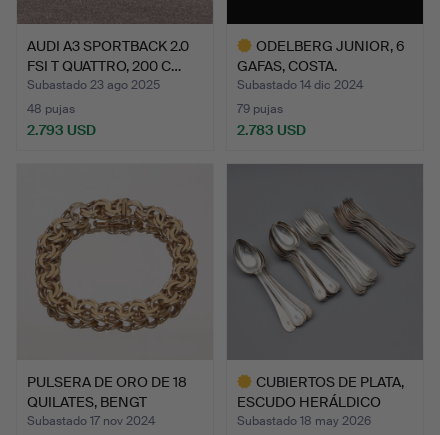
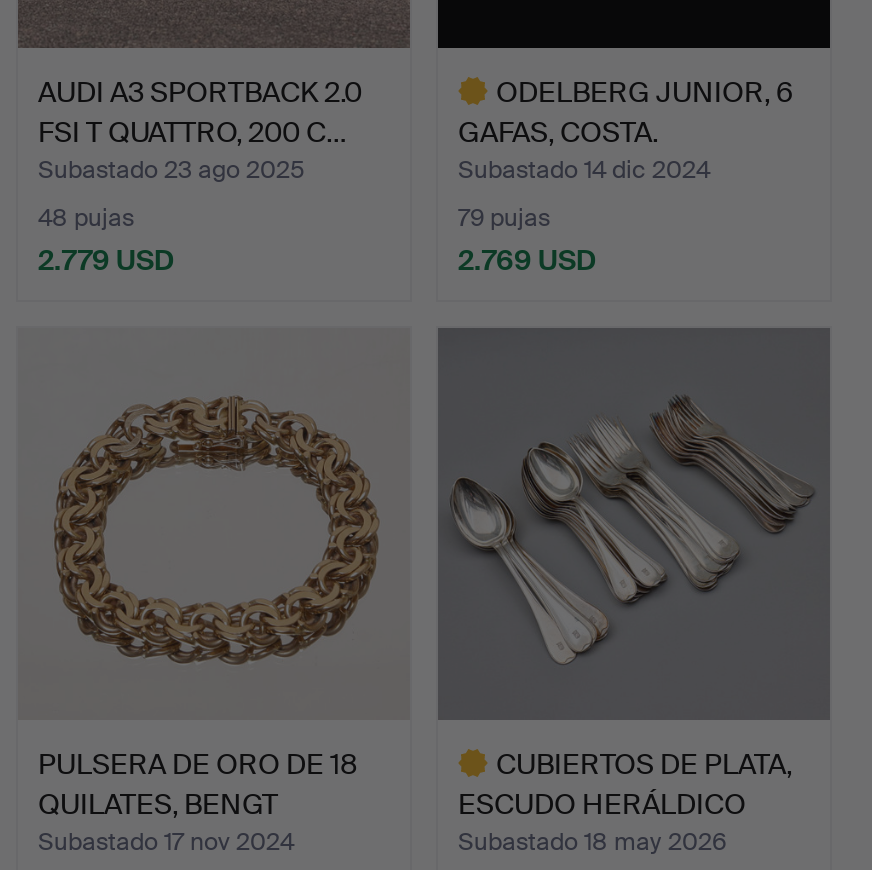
[27,121,96,139] 2.793 USD -> [38,242,174,278] 2.779 USD
[237,121,306,139] 2.783 USD -> [458,242,596,278] 2.769 USD

